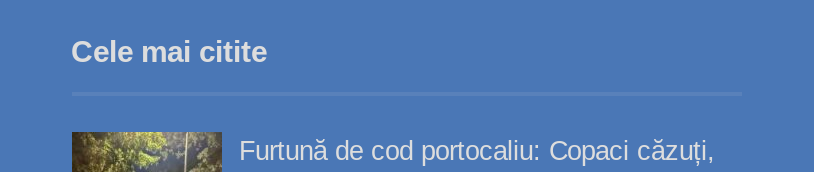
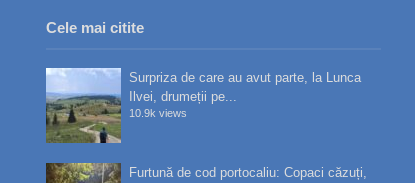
none -> [45,67,361,144] [image] | Surpriza de care au avut parte, la Lunca | Ilvei, drumeții pe... | 10.9k views

